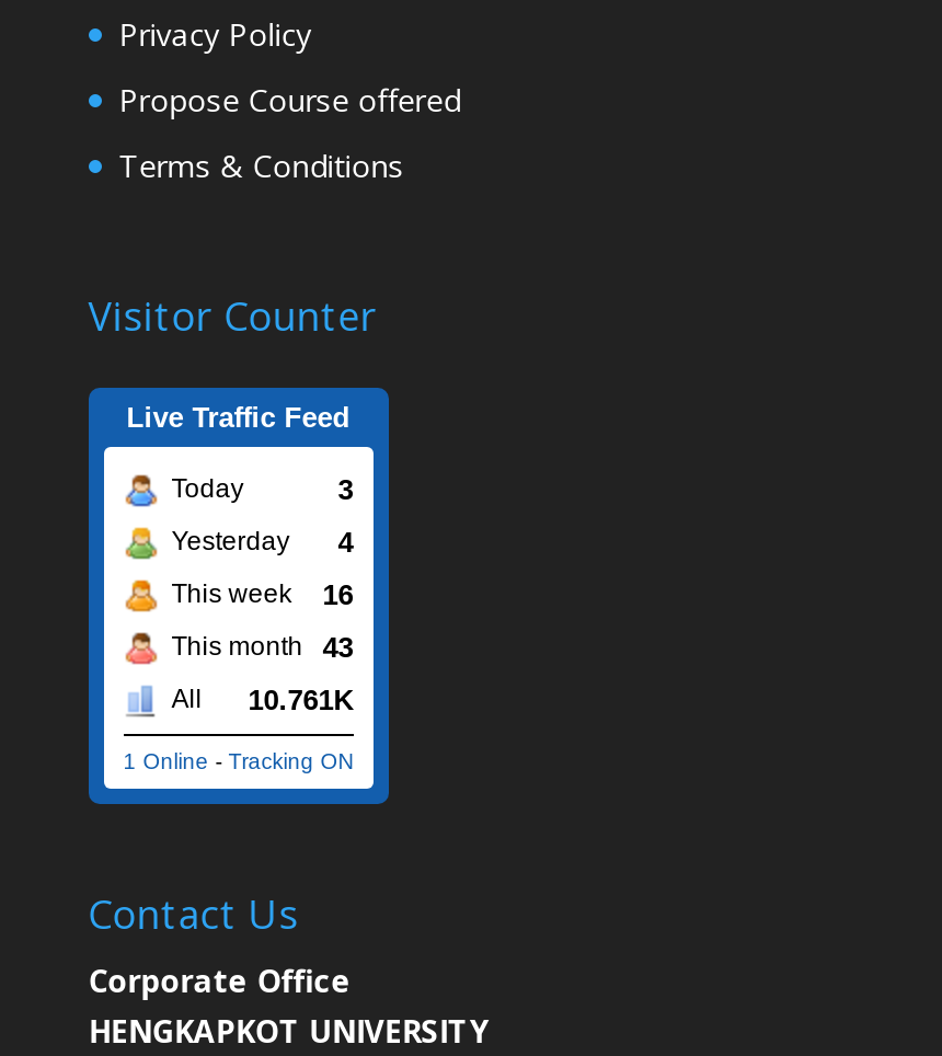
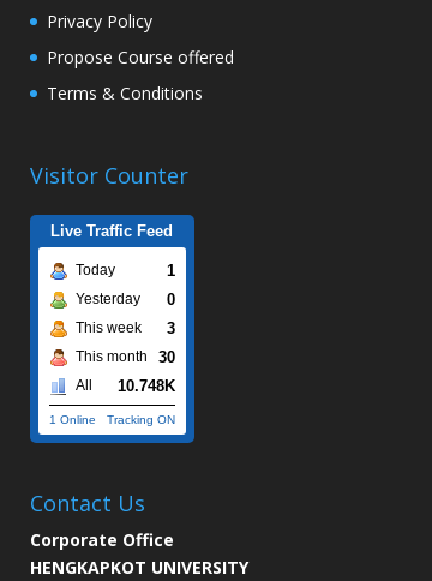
[338,473,353,506] 3 -> [167,261,175,279] 1
[172,525,353,558] Yesterday 4 -> [75,290,175,308] Yesterday 0
[172,578,353,611] This week 16 -> [75,319,175,337] This week 3
[172,631,353,663] This month 43 -> [75,348,175,366] This month 30
[172,683,353,716] All 10.761K -> [75,377,175,395] All 10.748K

